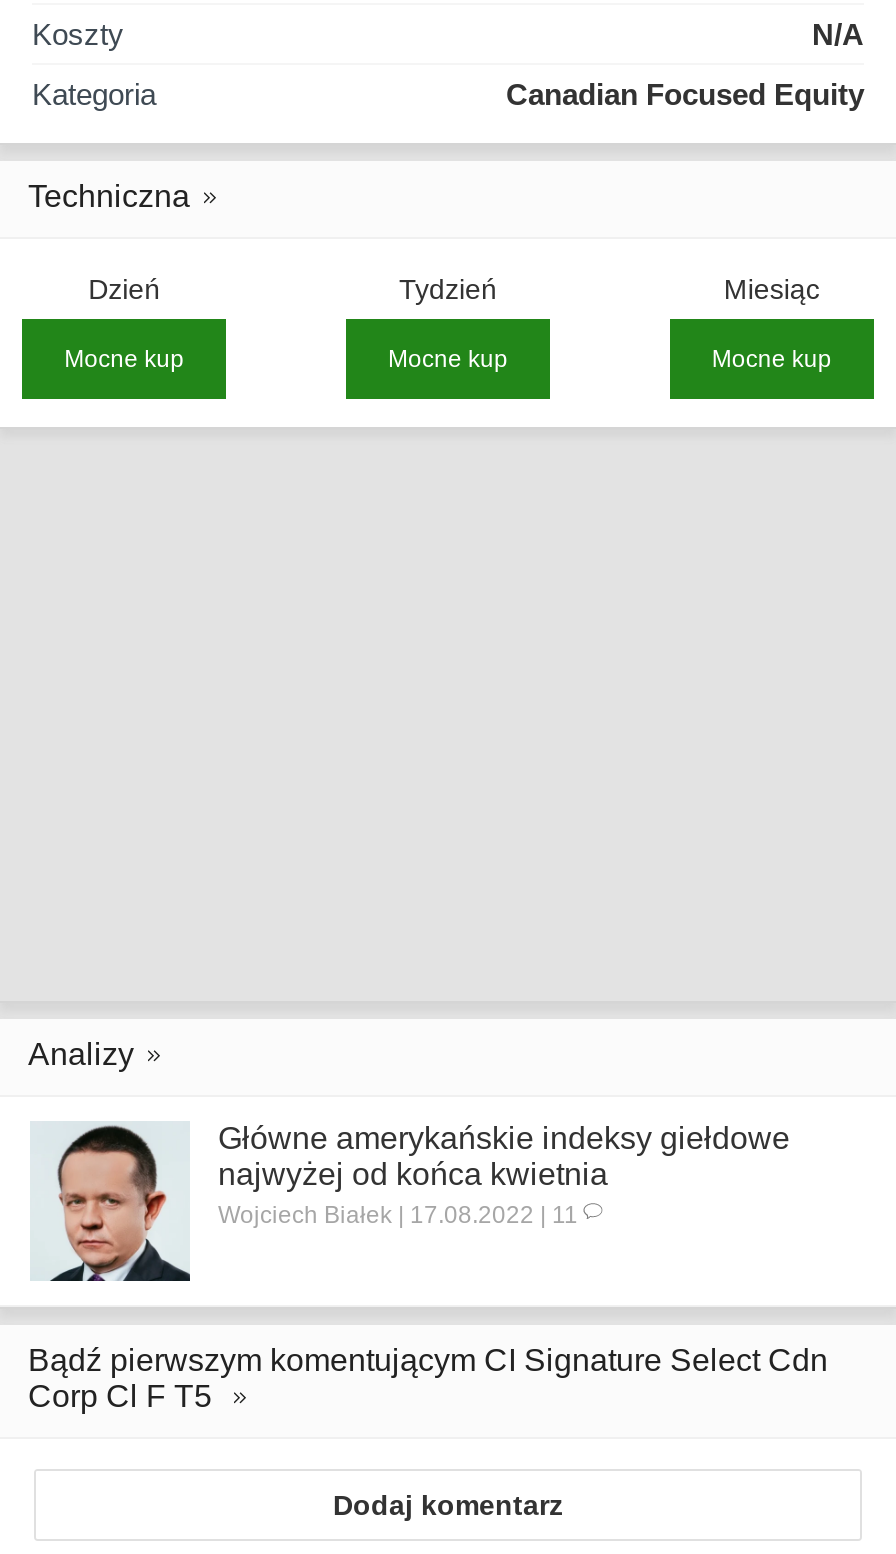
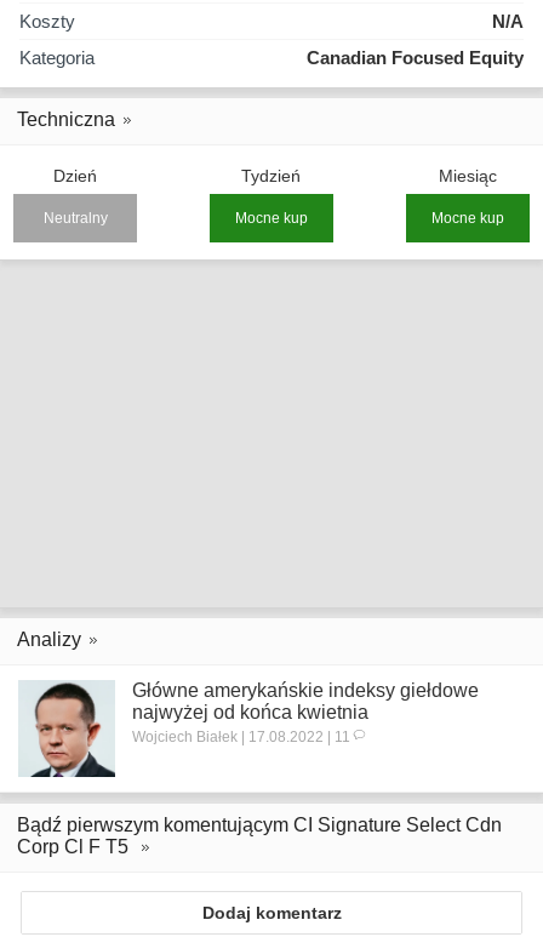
[64,345,184,373] Mocne kup -> [43,210,107,227] Neutralny

